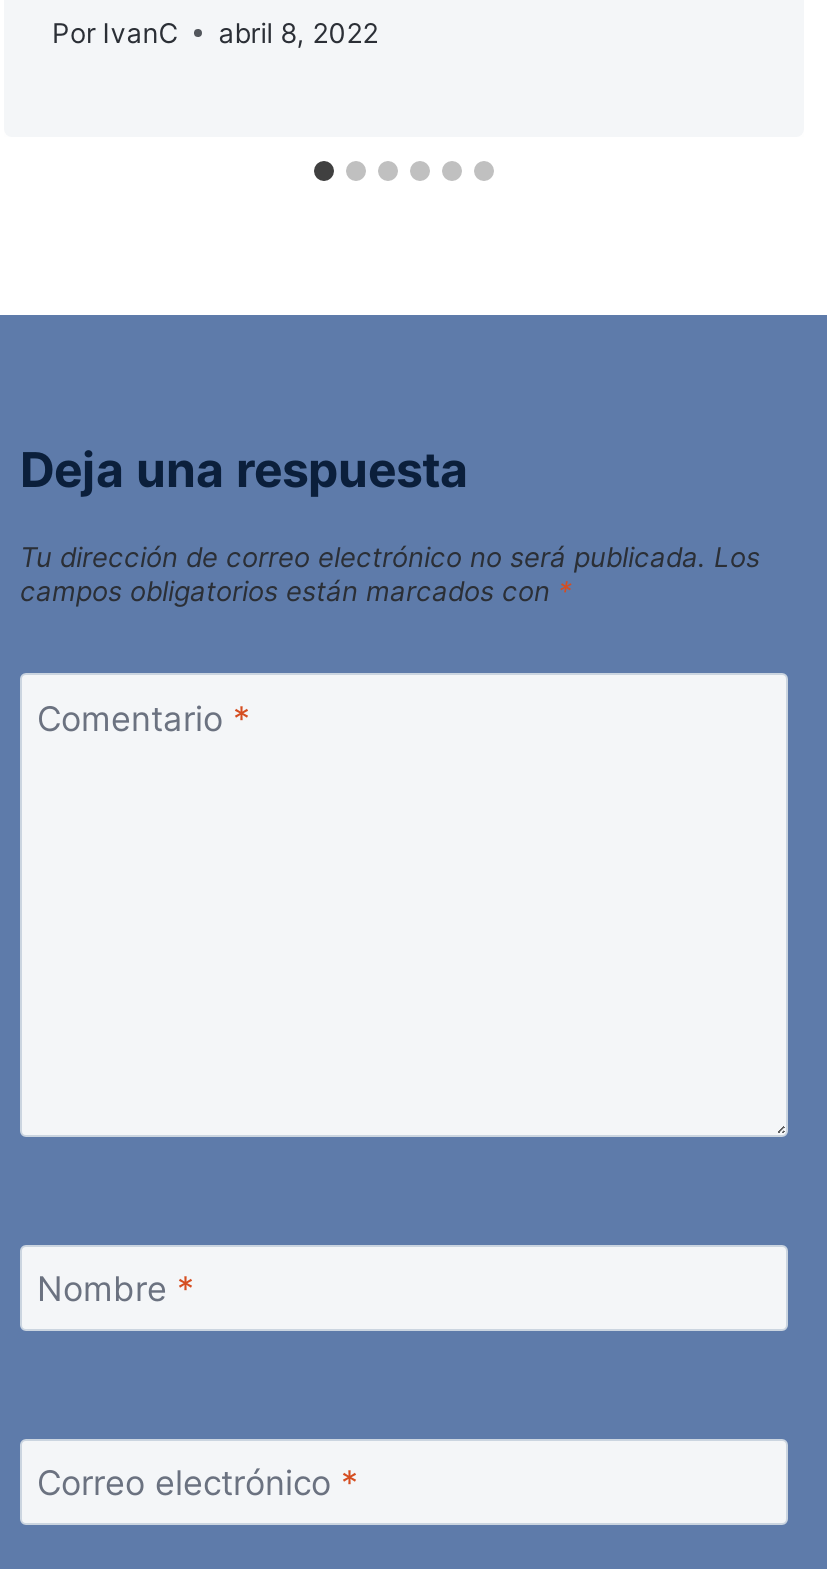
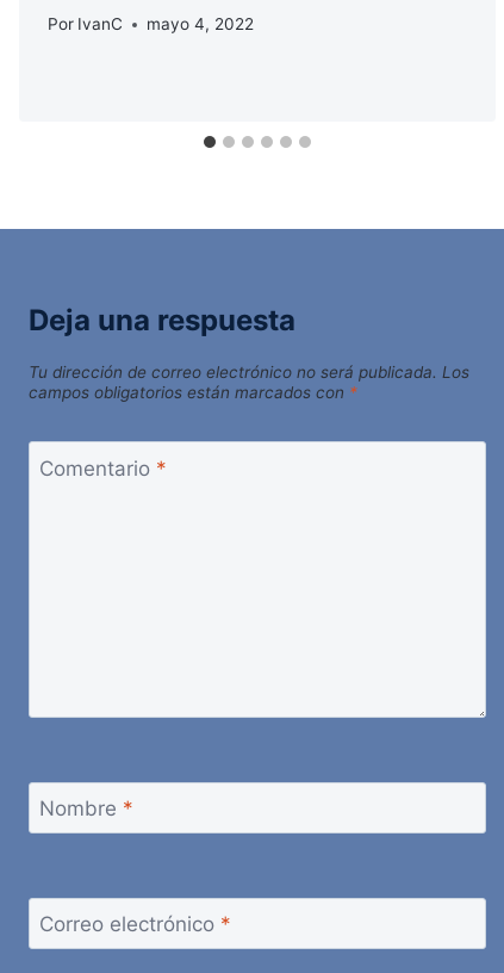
[52,17,378,49] Por IvanC abril 8, 2022 -> [48,14,254,33] Por IvanC mayo 4, 2022

